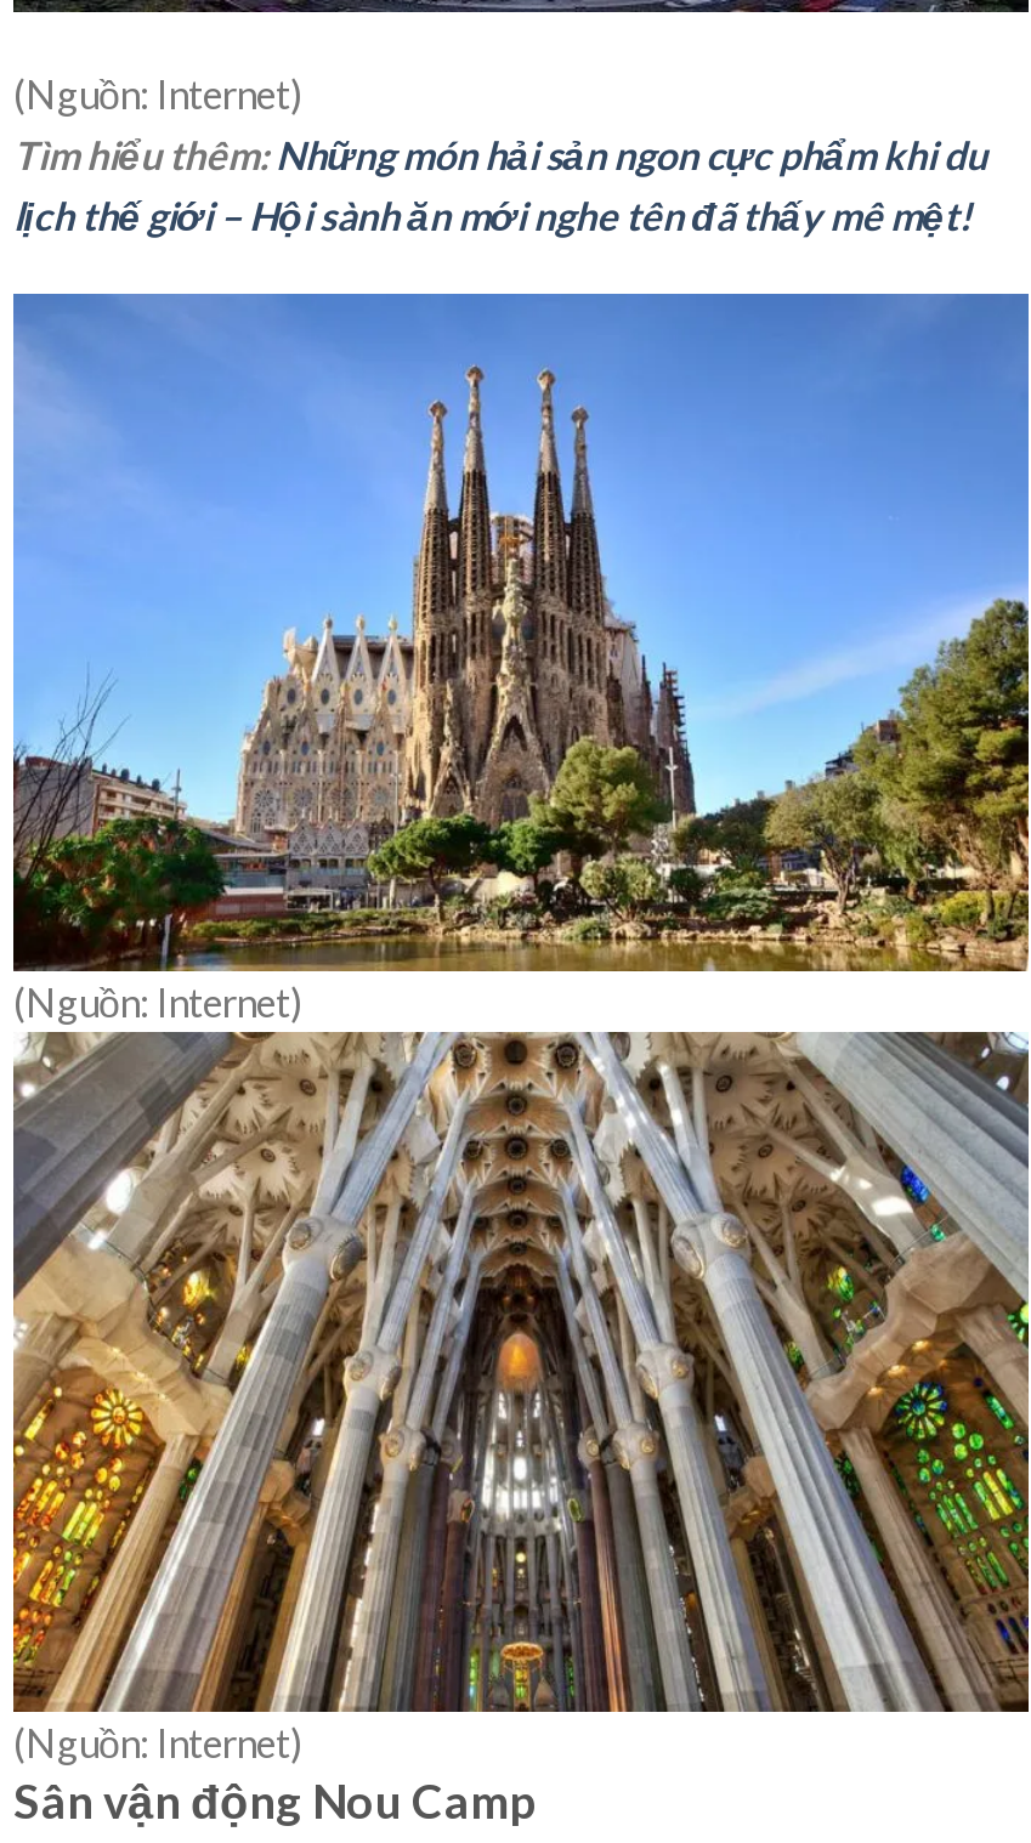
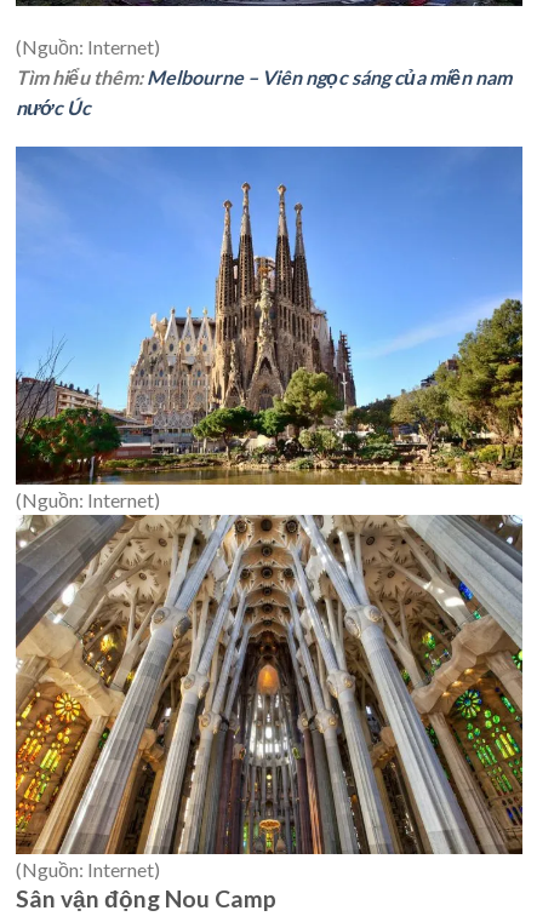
[13,130,987,237] Tìm hiểu thêm: Những món hải sản ngon cực phẩm khi du | lịch thế giới – Hội sành ăn mới nghe tên đã thấy mê mệt! -> [16,65,512,118] Tìm hiểu thêm: Melbourne – Viên ngọc sáng của miền nam | nước Úc

